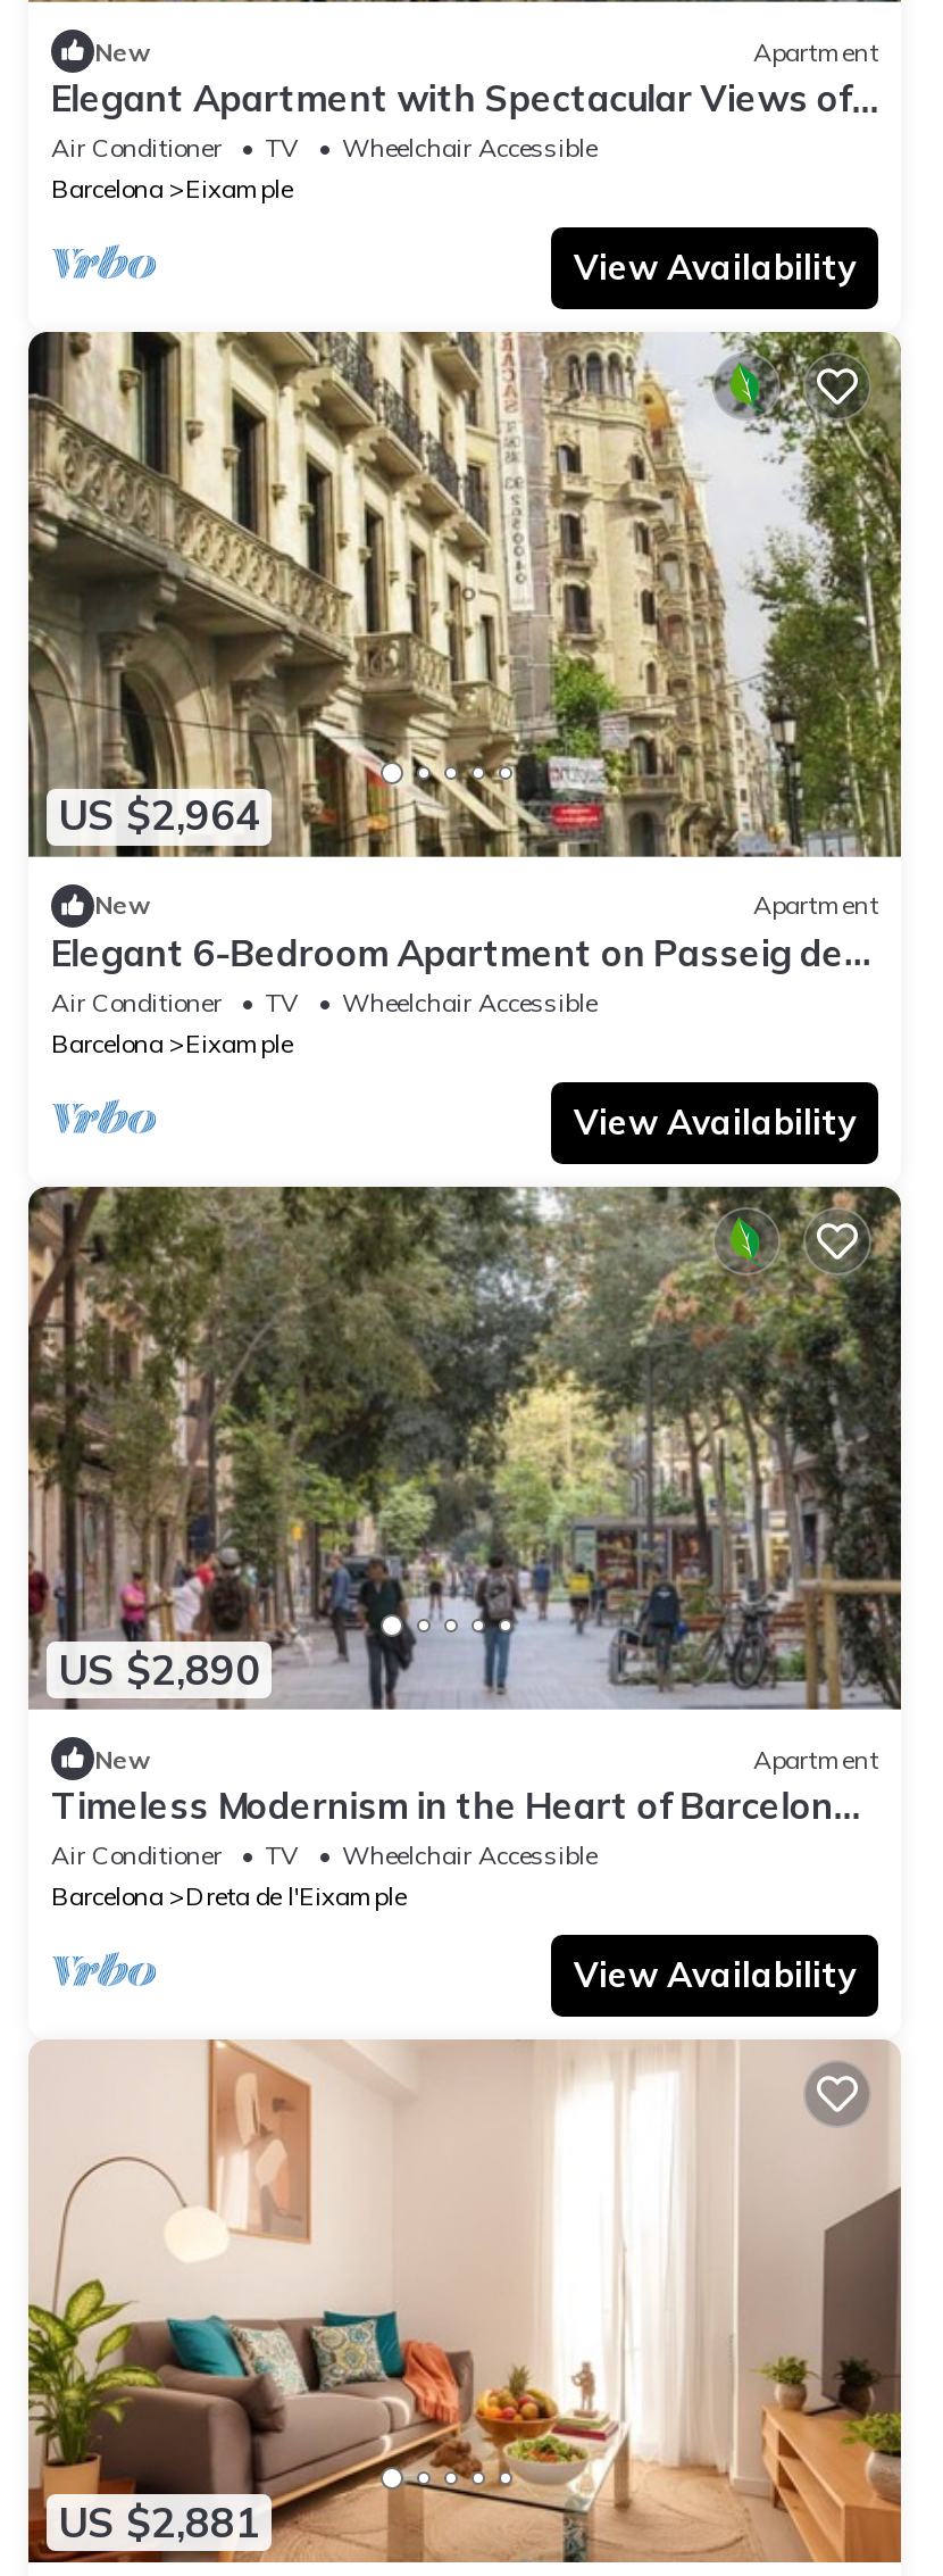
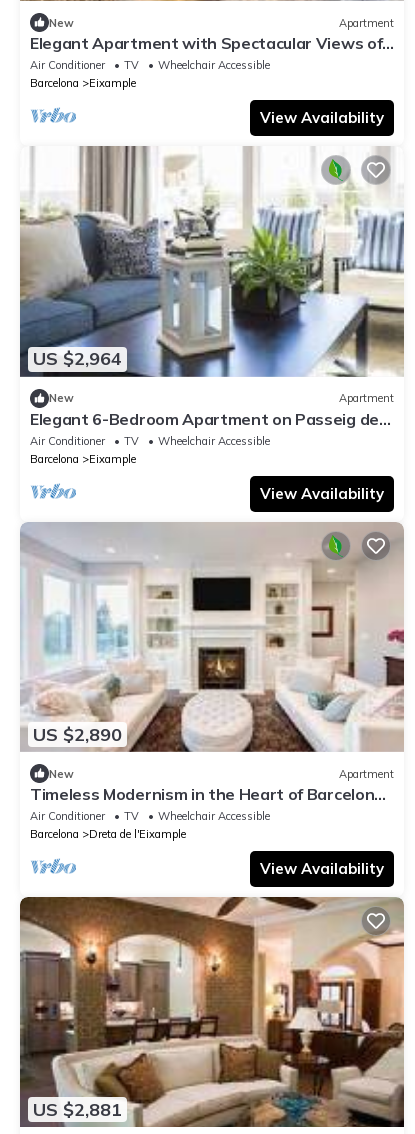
[26,330,903,859] [image] -> [20,146,405,378] [image]
[26,1187,903,1710] [image] -> [20,523,405,752] [image]
[28,2039,903,2565] [image] -> [19,896,405,1128] [image]

